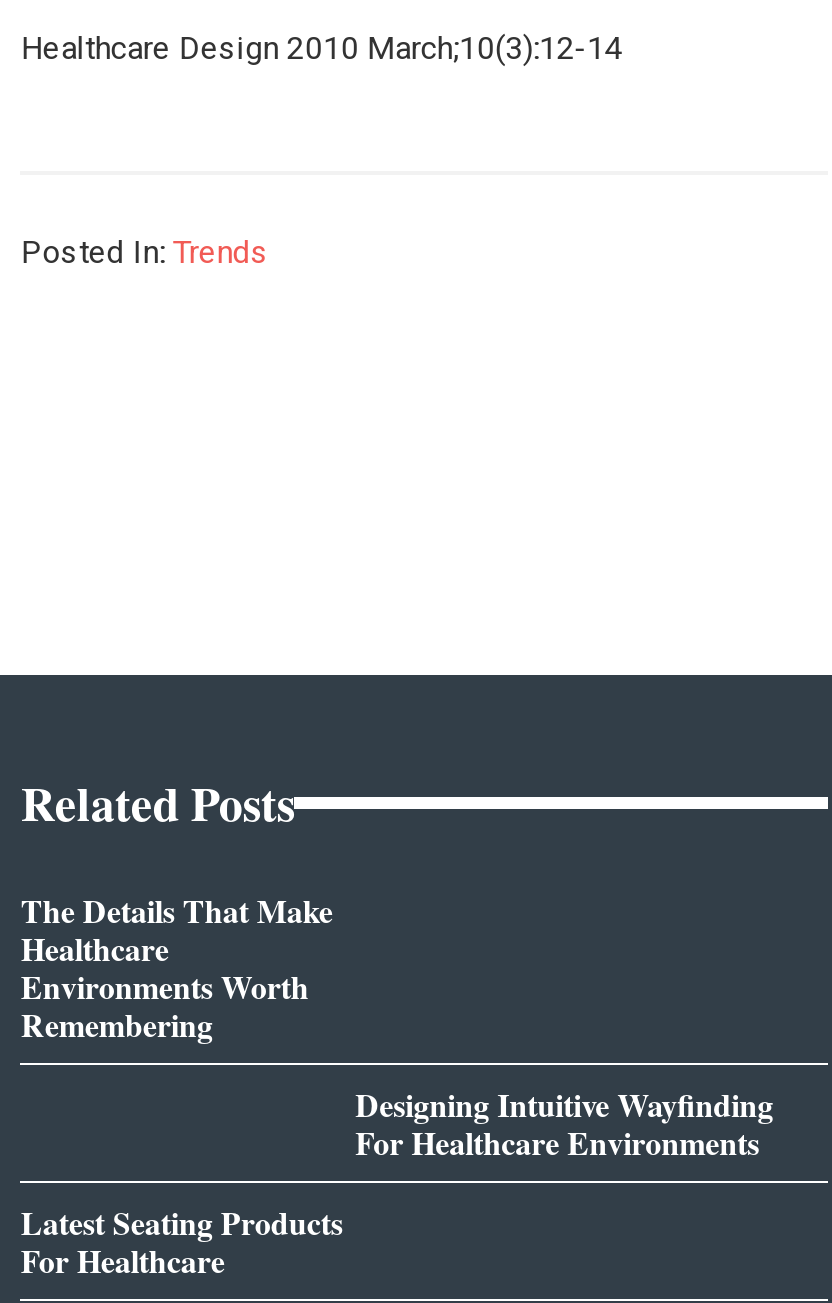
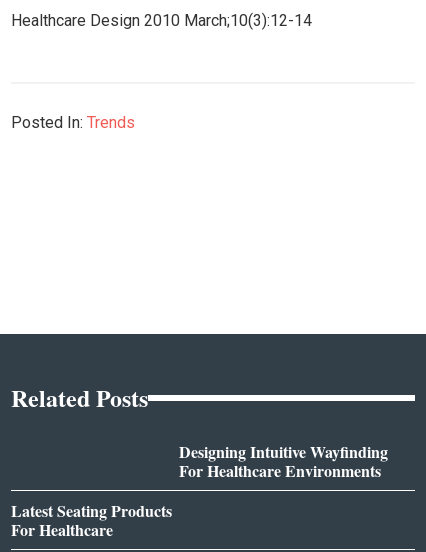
[21,887,333,1047] The Details That Make | Healthcare | Environments Worth | Remembering -> none

